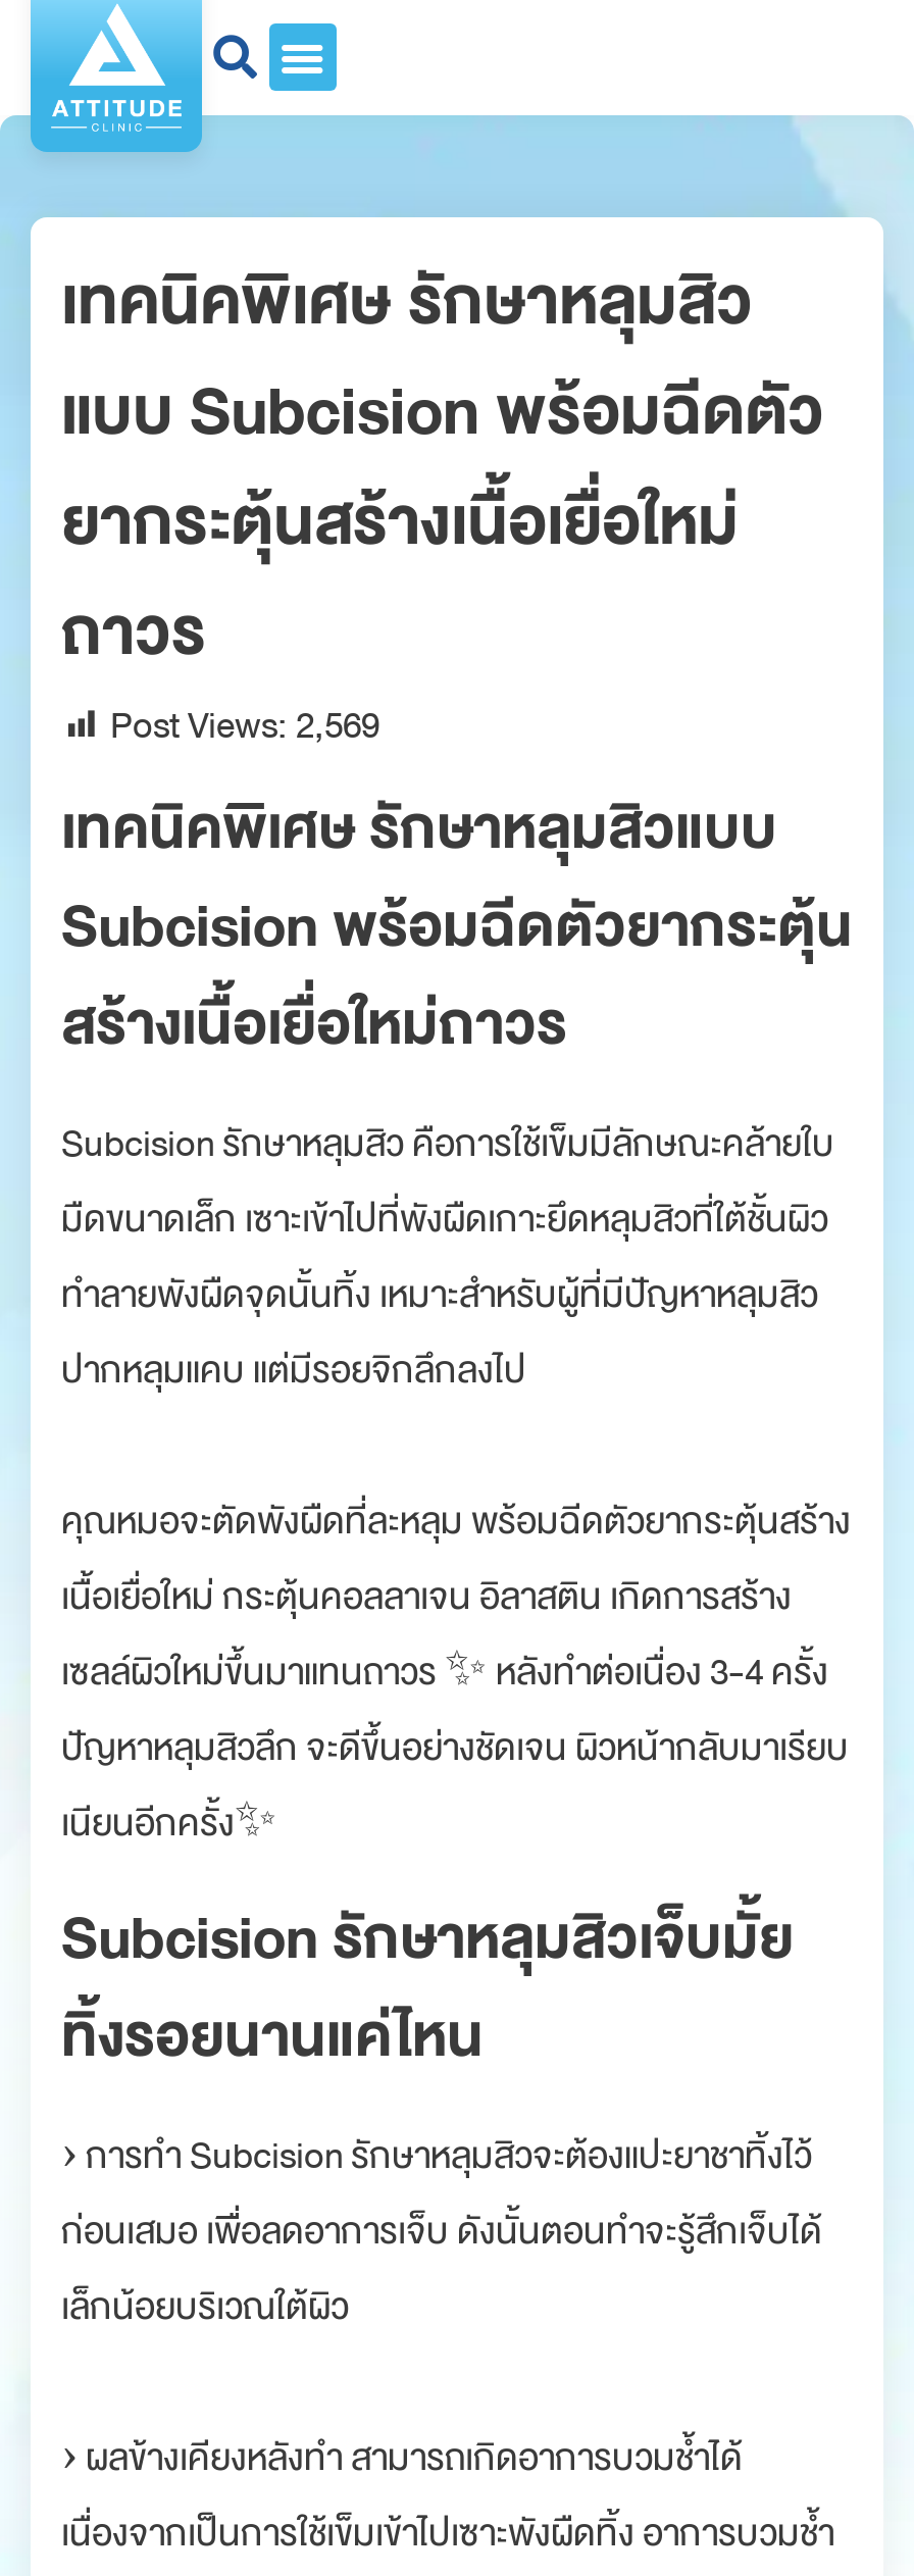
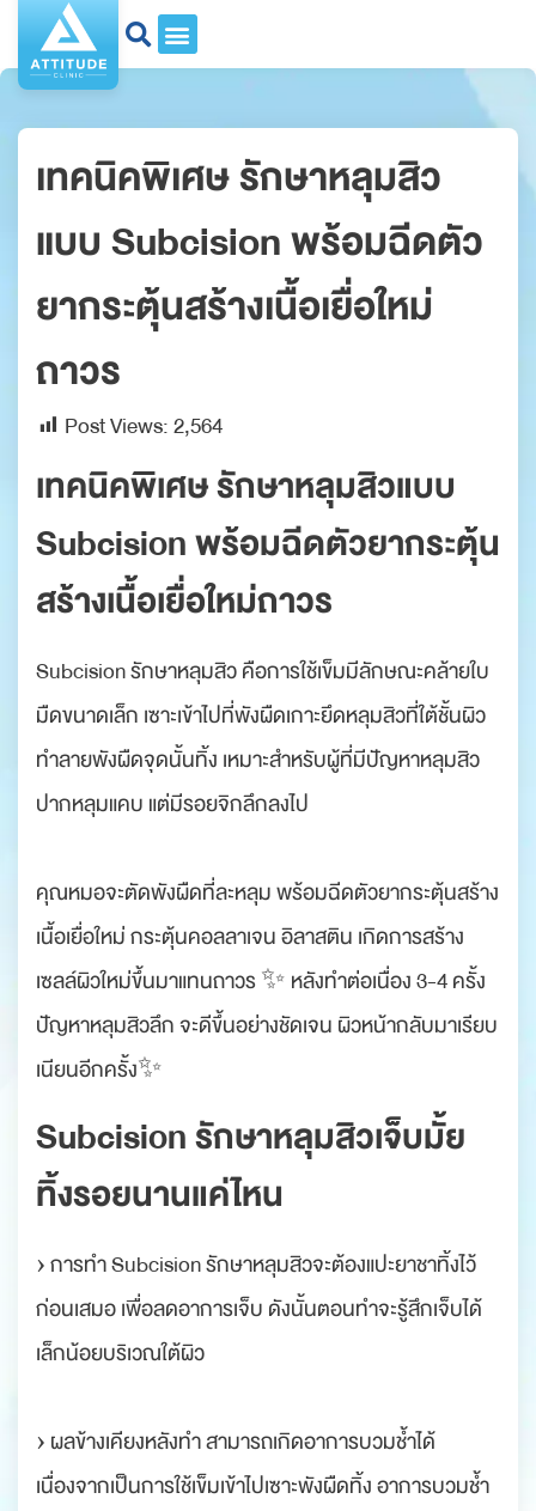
[110,697,379,754] Post Views: 2,569 -> [65,409,223,443] Post Views: 2,564

